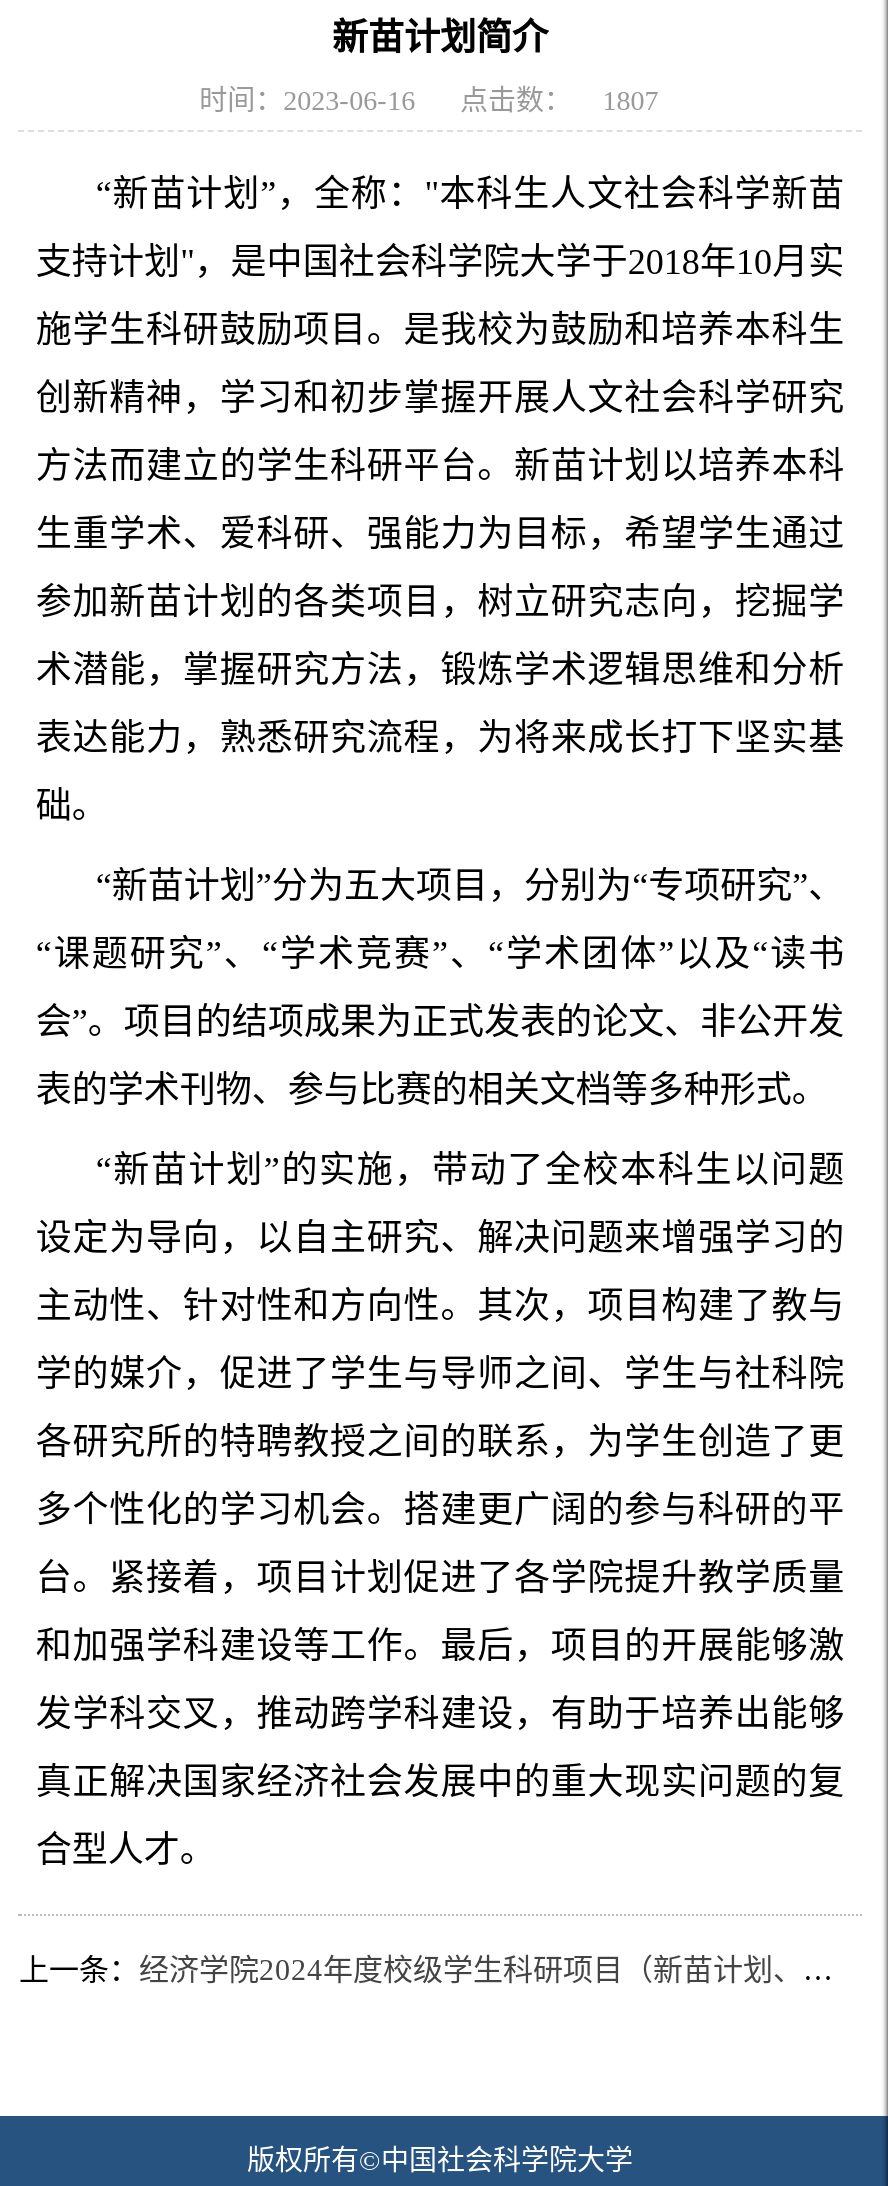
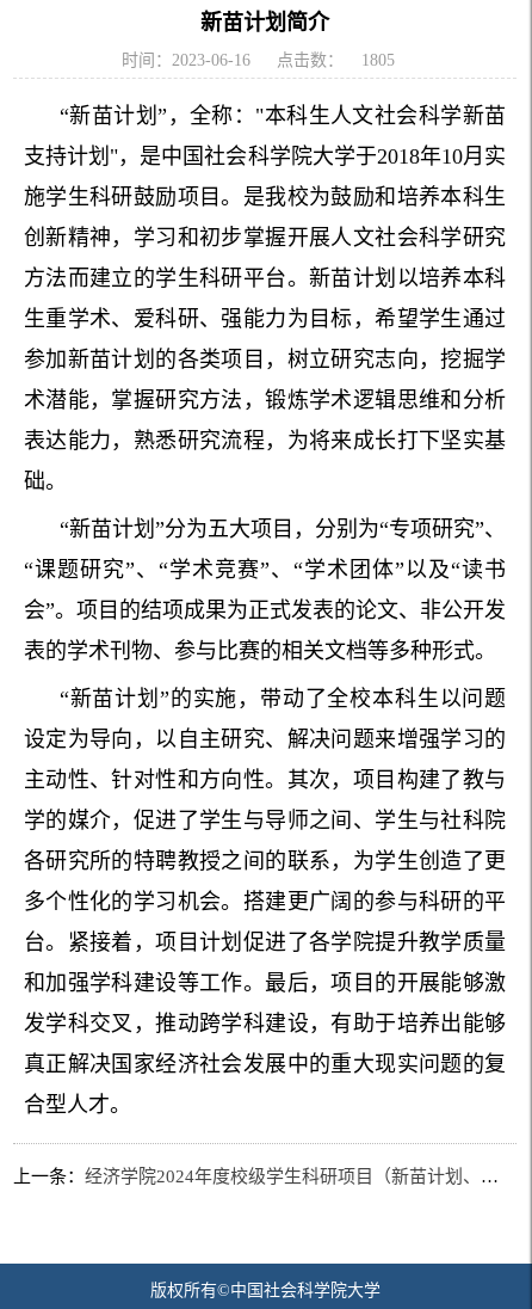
[199,87,658,117] 时间：2023-06-16 点击数： 1807 -> [121,52,395,70] 时间：2023-06-16 点击数： 1805

